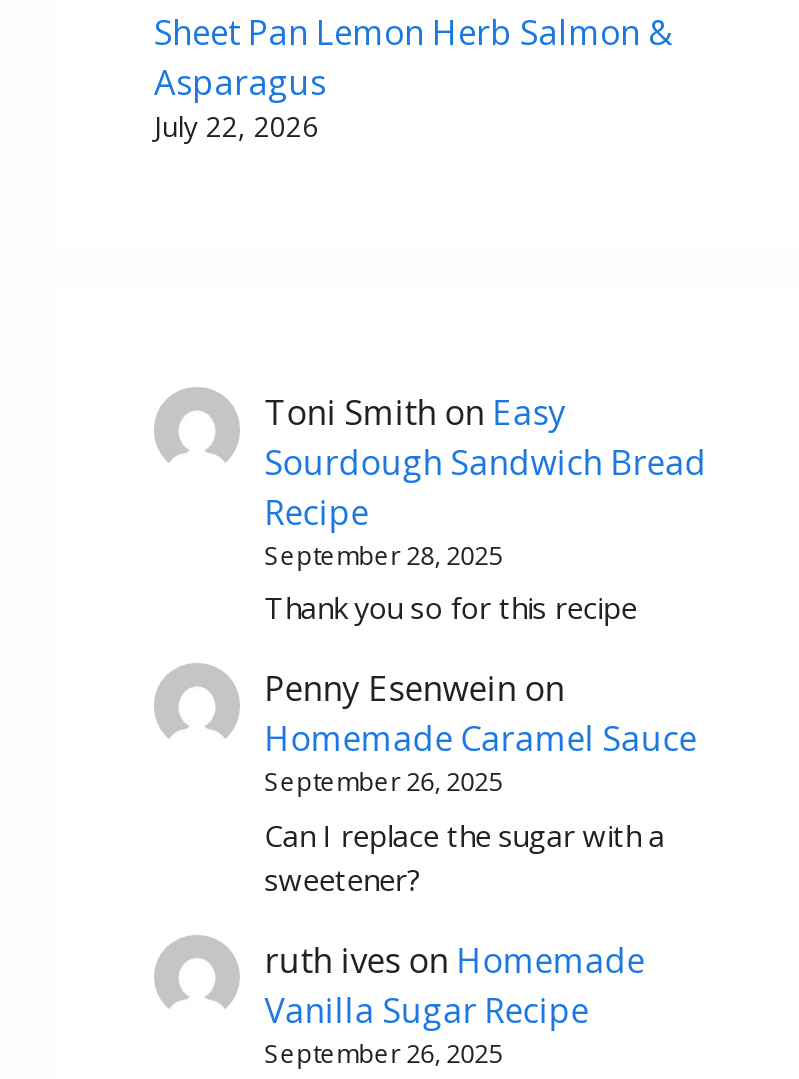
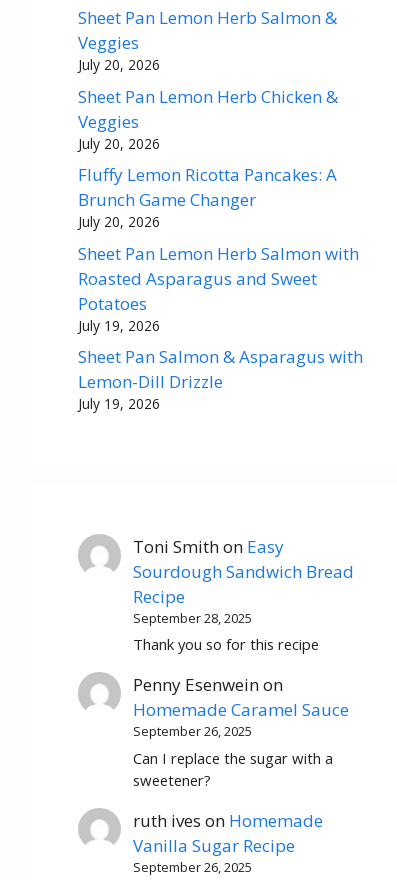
[154,59,326,145] Asparagus | July 22, 2026 -> [78,31,363,413] Veggies | July 20, 2026 | Sheet Pan Lemon Herb Chicken & | Veggies | July 20, 2026 | Fluffy Lemon Ricotta Pancakes: A | Brunch Game Changer | July 20, 2026 | Sheet Pan Lemon Herb Salmon with | Roasted Asparagus and Sweet | Potatoes | July 19, 2026 | Sheet Pan Salmon & Asparagus with | Lemon-Dill Drizzle | July 19, 2026

